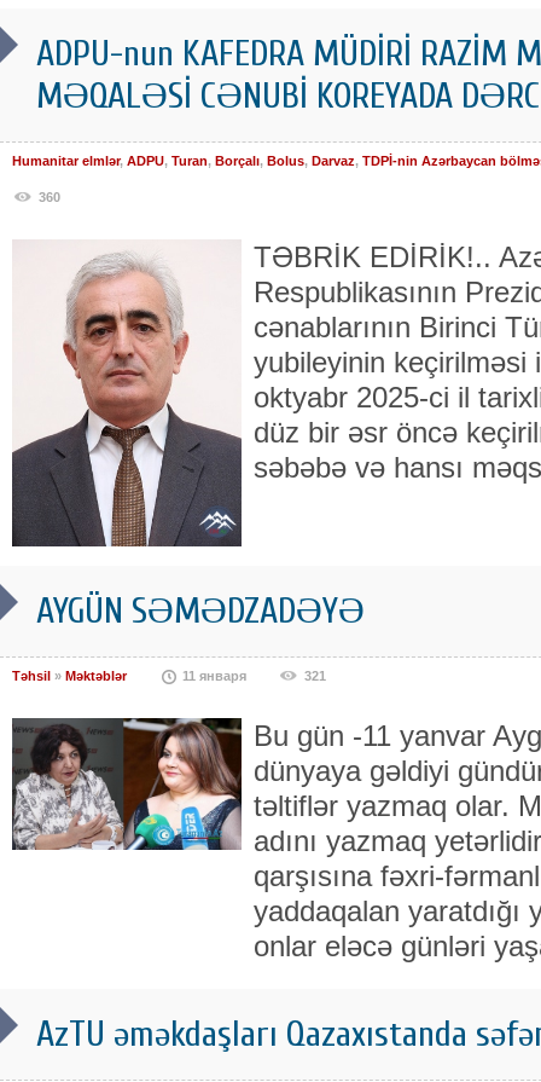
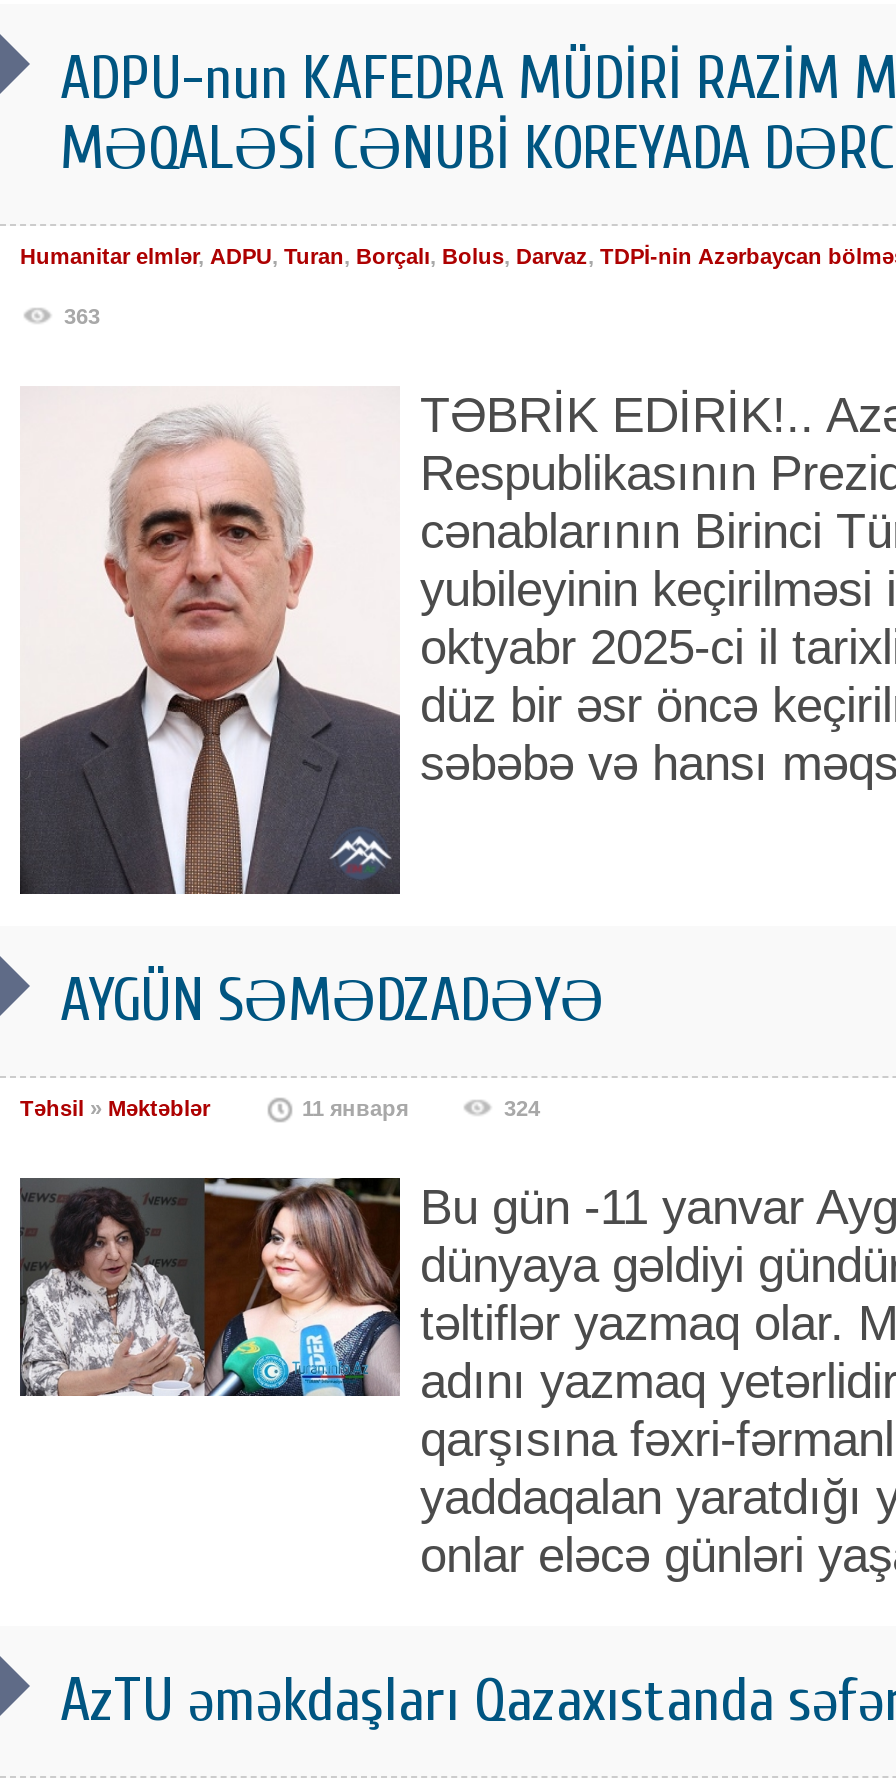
[39,189,60,204] 360 -> [64,303,100,327] 363
[304,669,326,683] 321 -> [504,1096,540,1120] 324

